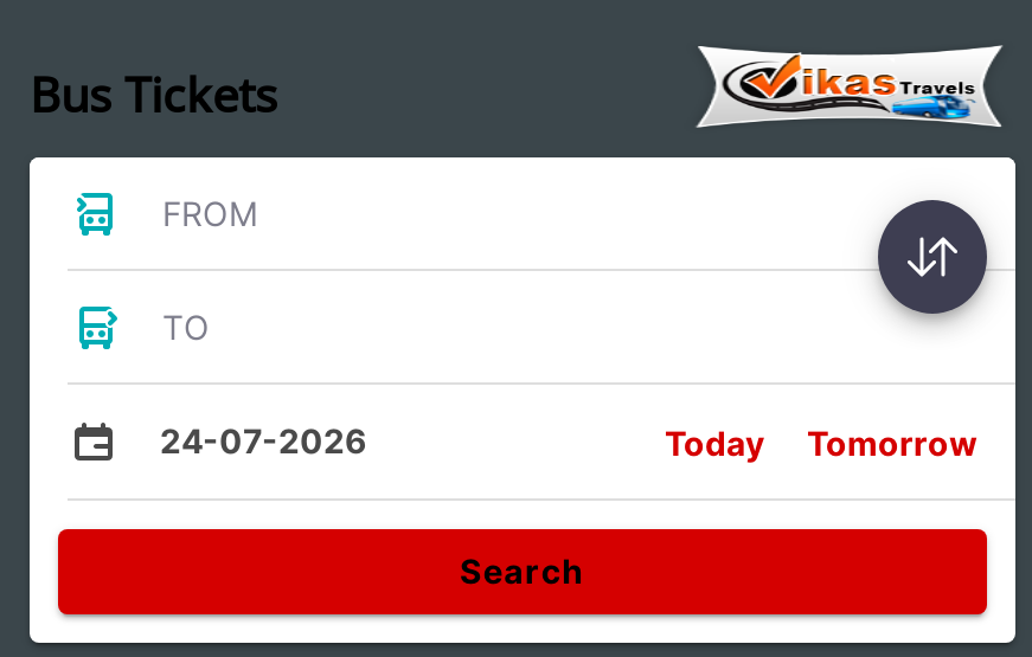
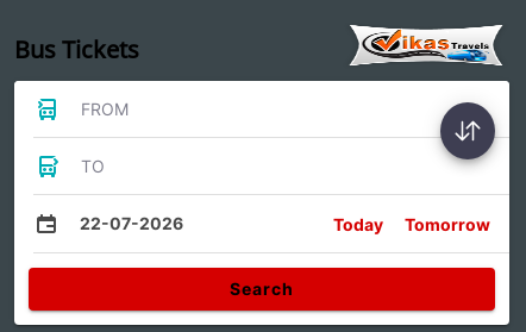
[160,420,366,460] 24-07-2026 -> [80,213,183,233] 22-07-2026

